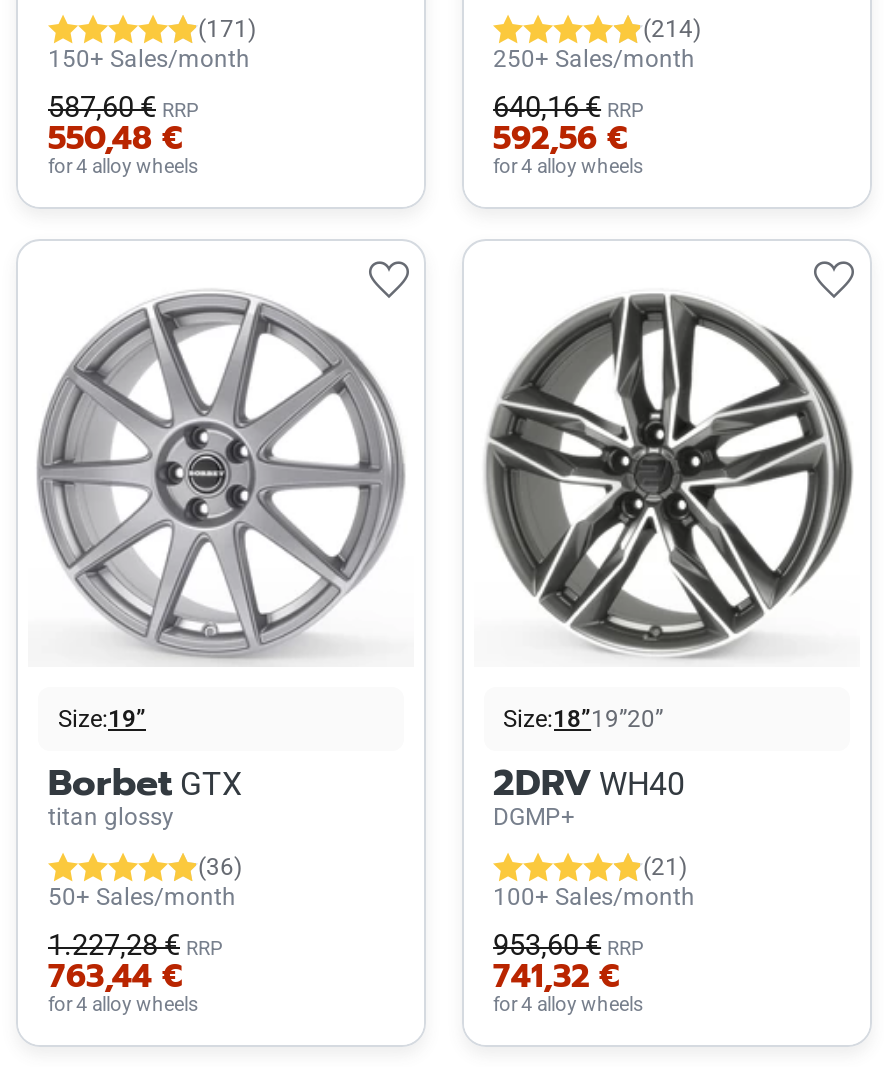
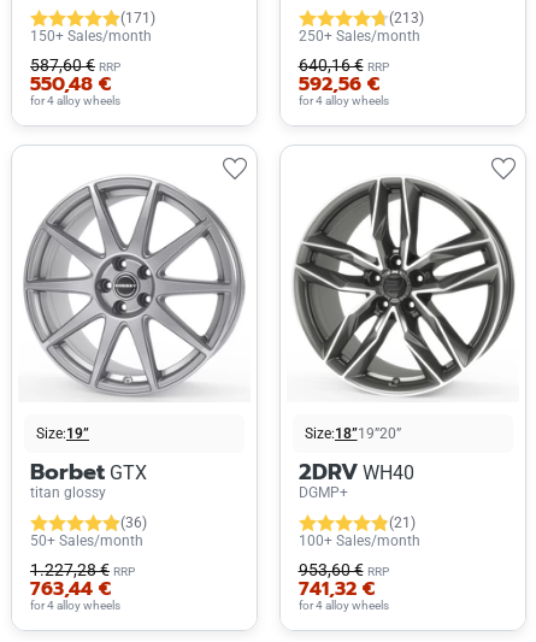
[643,15,701,43] (214) -> [388,10,423,26] (213)

